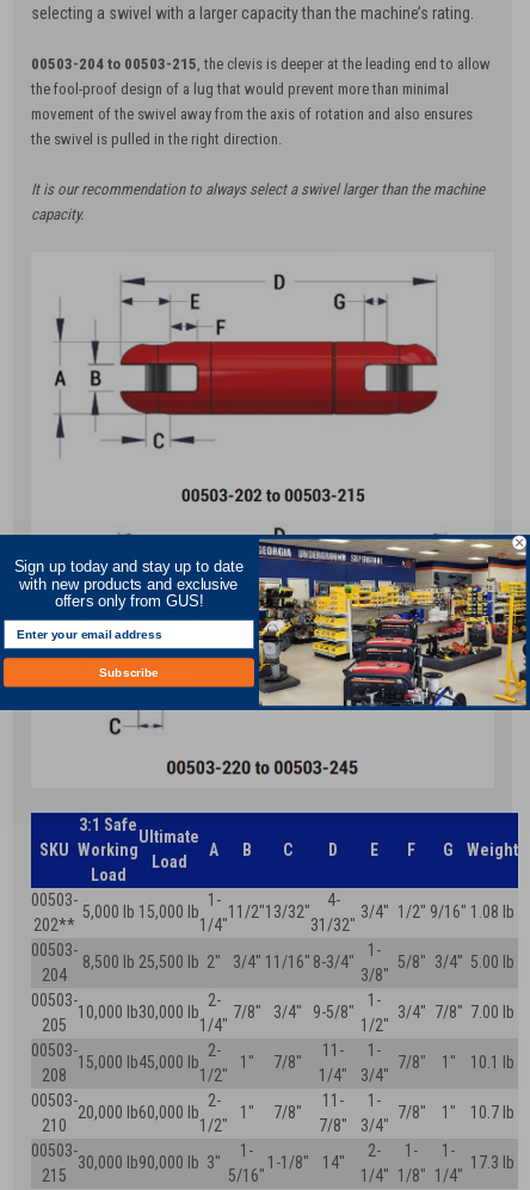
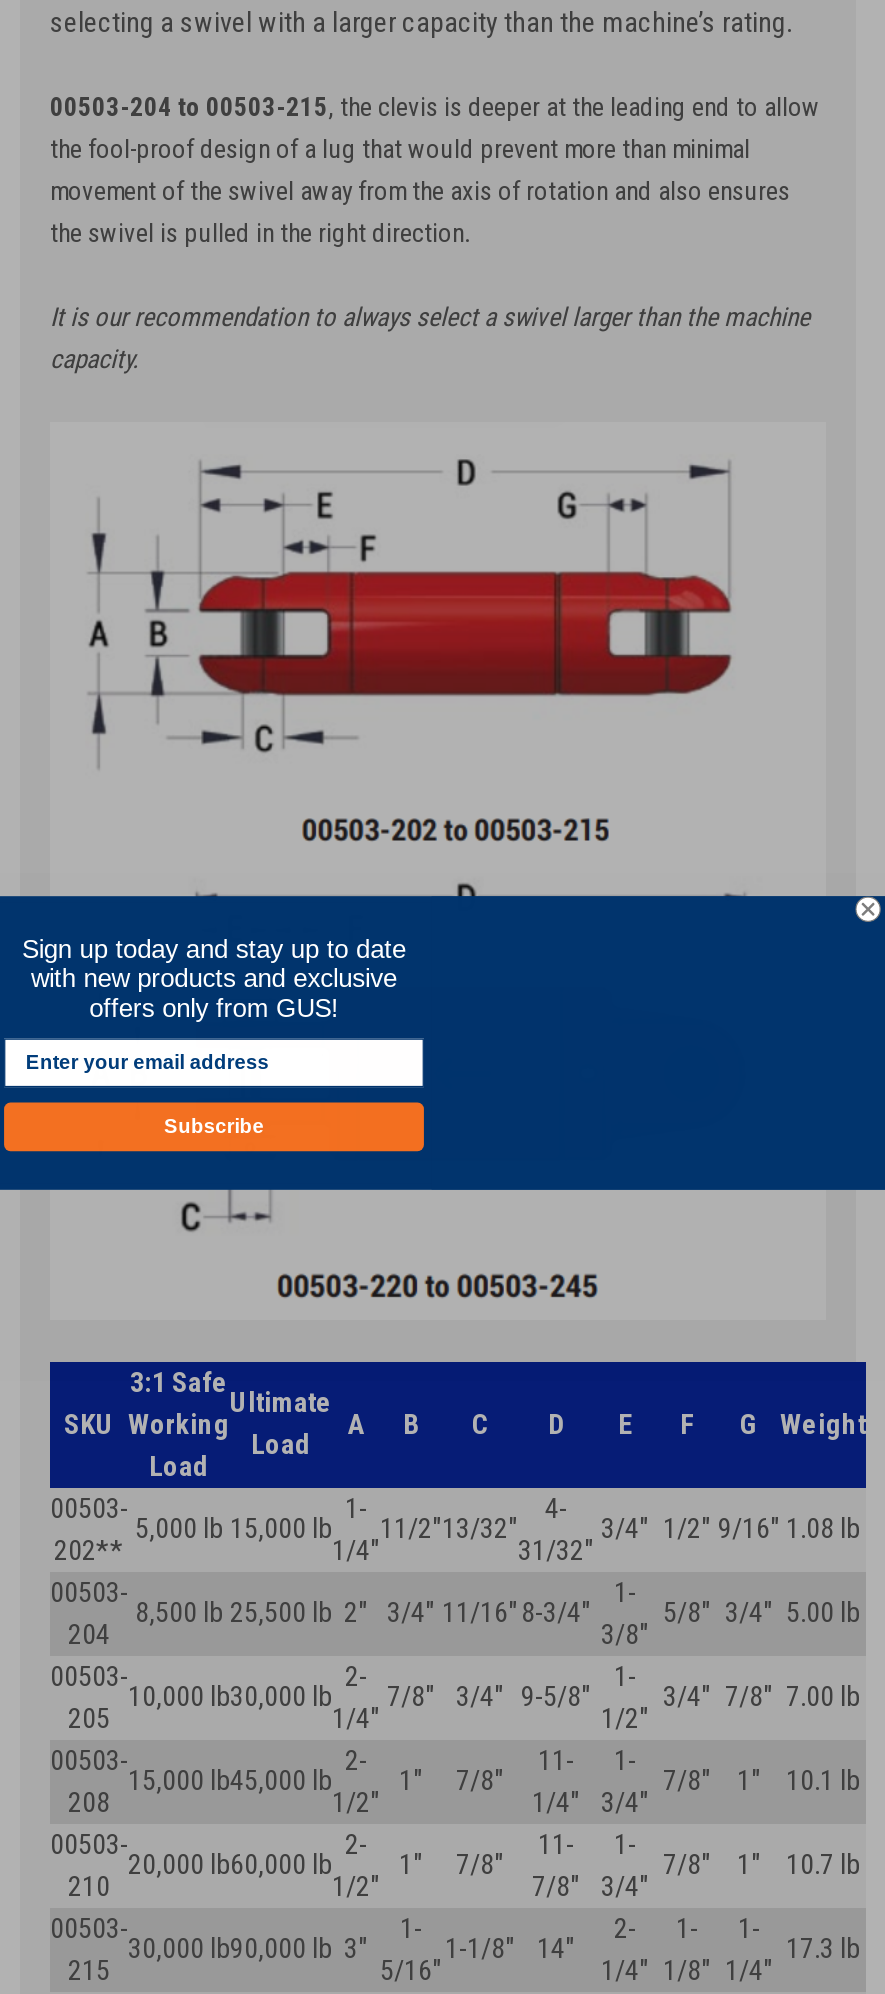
[258,538,526,707] [image] -> none

